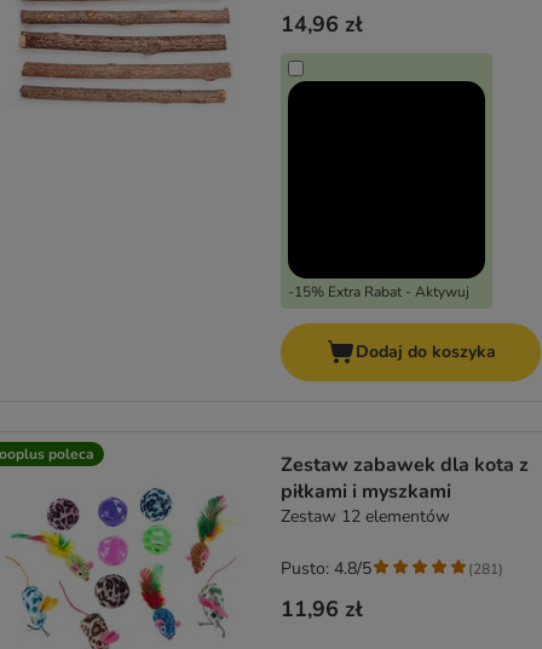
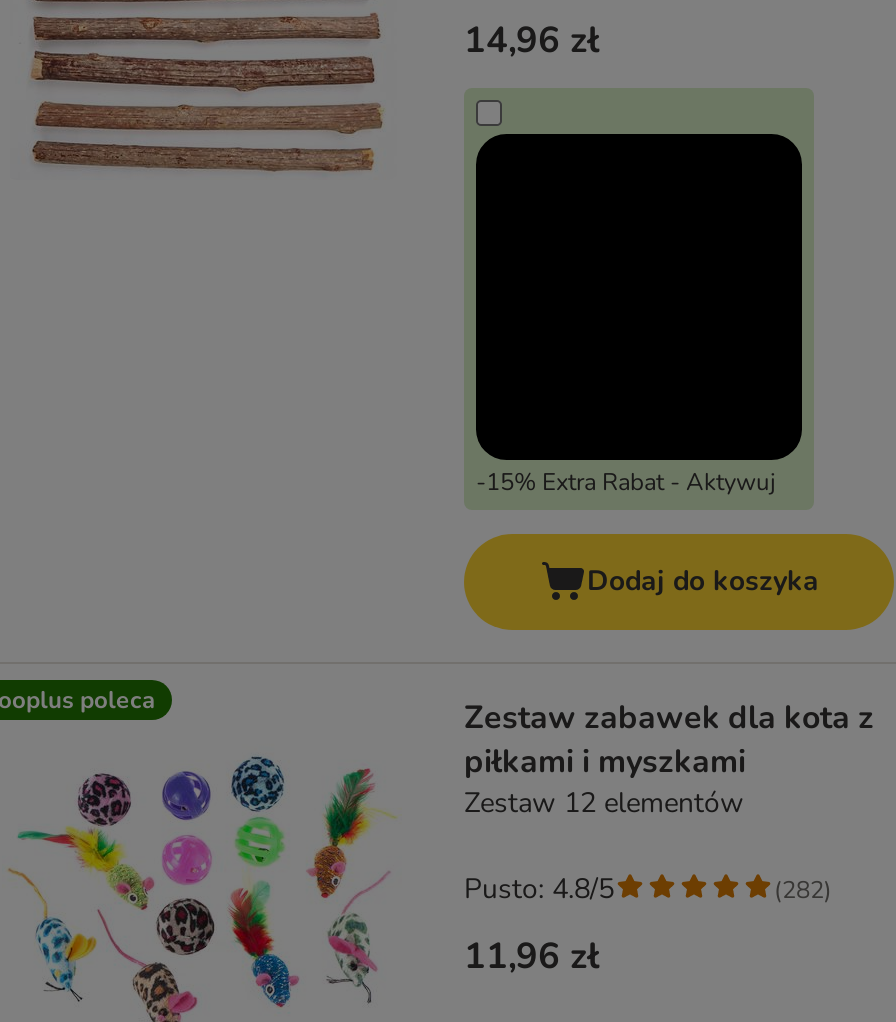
[468,559,503,578] (281) -> [774,873,832,905] (282)

